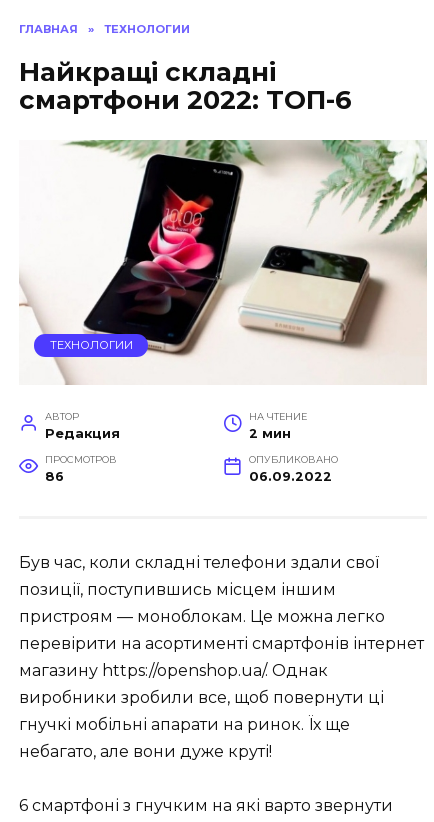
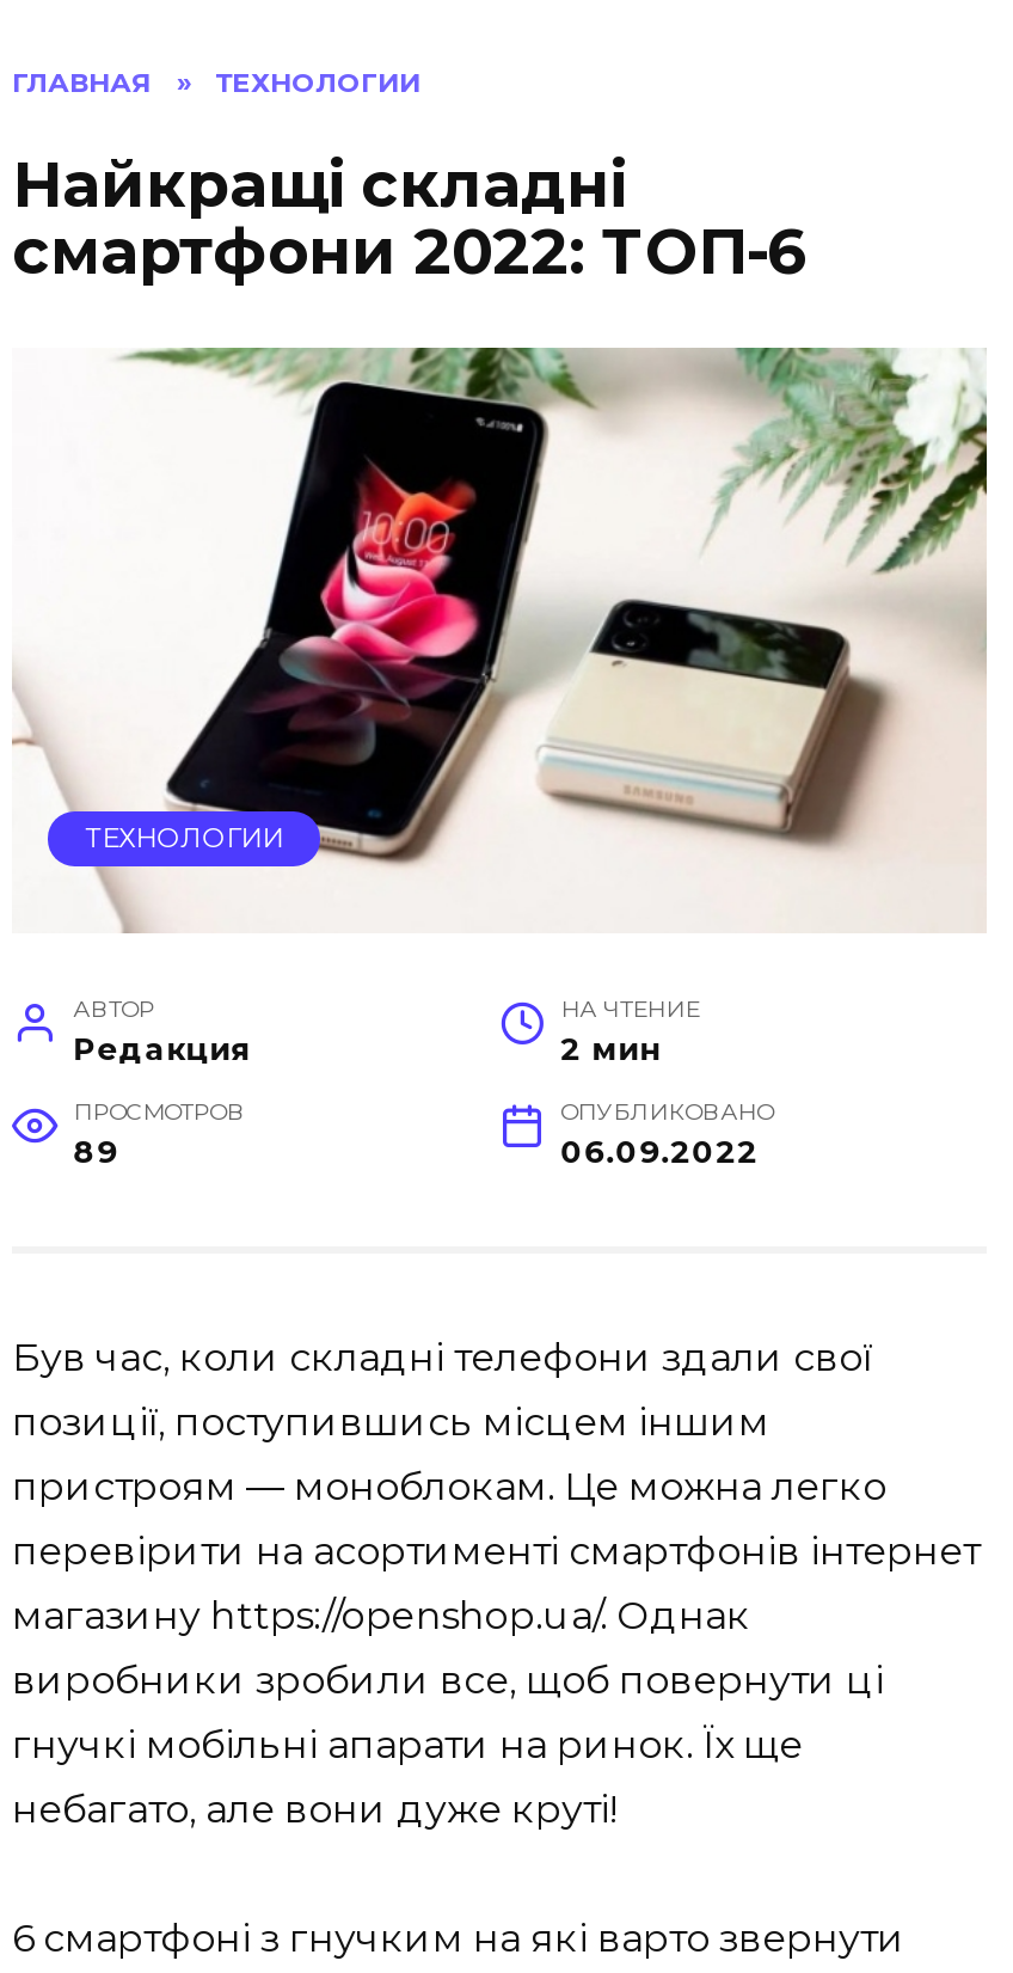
[45,469,64,484] 86 -> [73,1135,119,1171] 89

